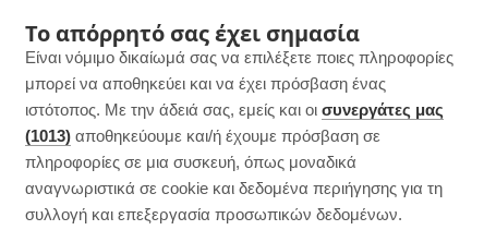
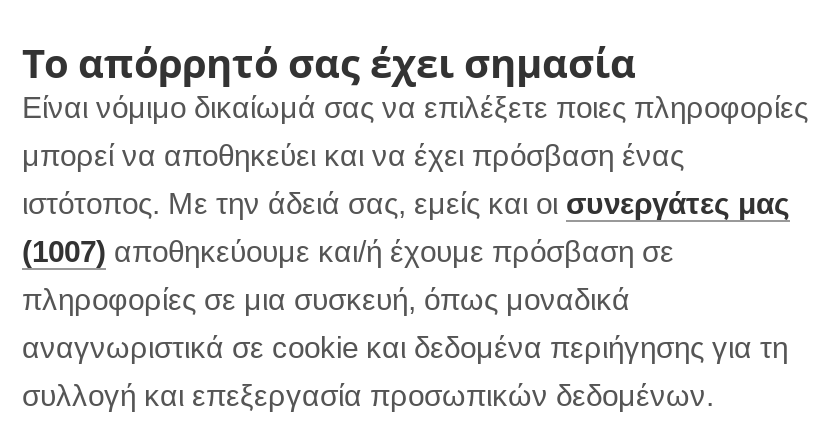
[25,126,380,145] (1013) αποθηκεύουμε και/ή έχουμε πρόσβαση σε -> [22,234,674,268] (1007) αποθηκεύουμε και/ή έχουμε πρόσβαση σε

